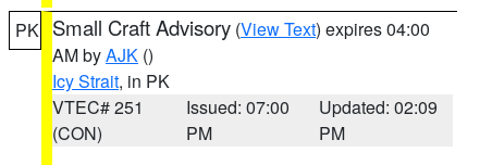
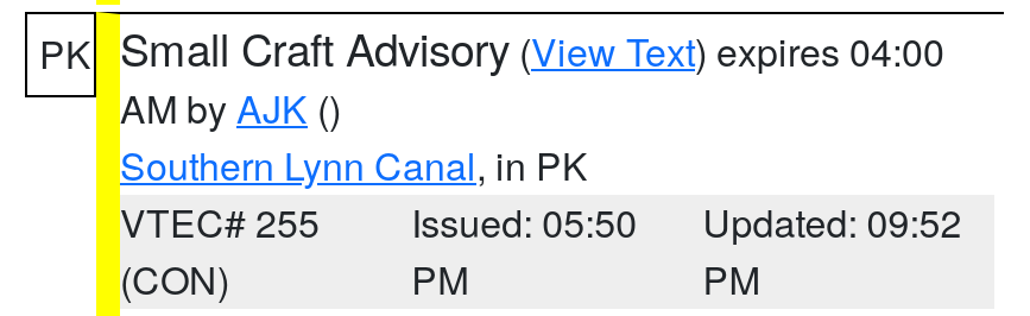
[52,68,170,119] Icy Strait, in PK | VTEC# 251 -> [120,138,588,249] Southern Lynn Canal, in PK | VTEC# 255
[186,94,289,119] Issued: 07:00 -> [411,195,637,249] Issued: 05:50
[319,94,438,119] Updated: 02:09 -> [703,195,962,249] Updated: 09:52

